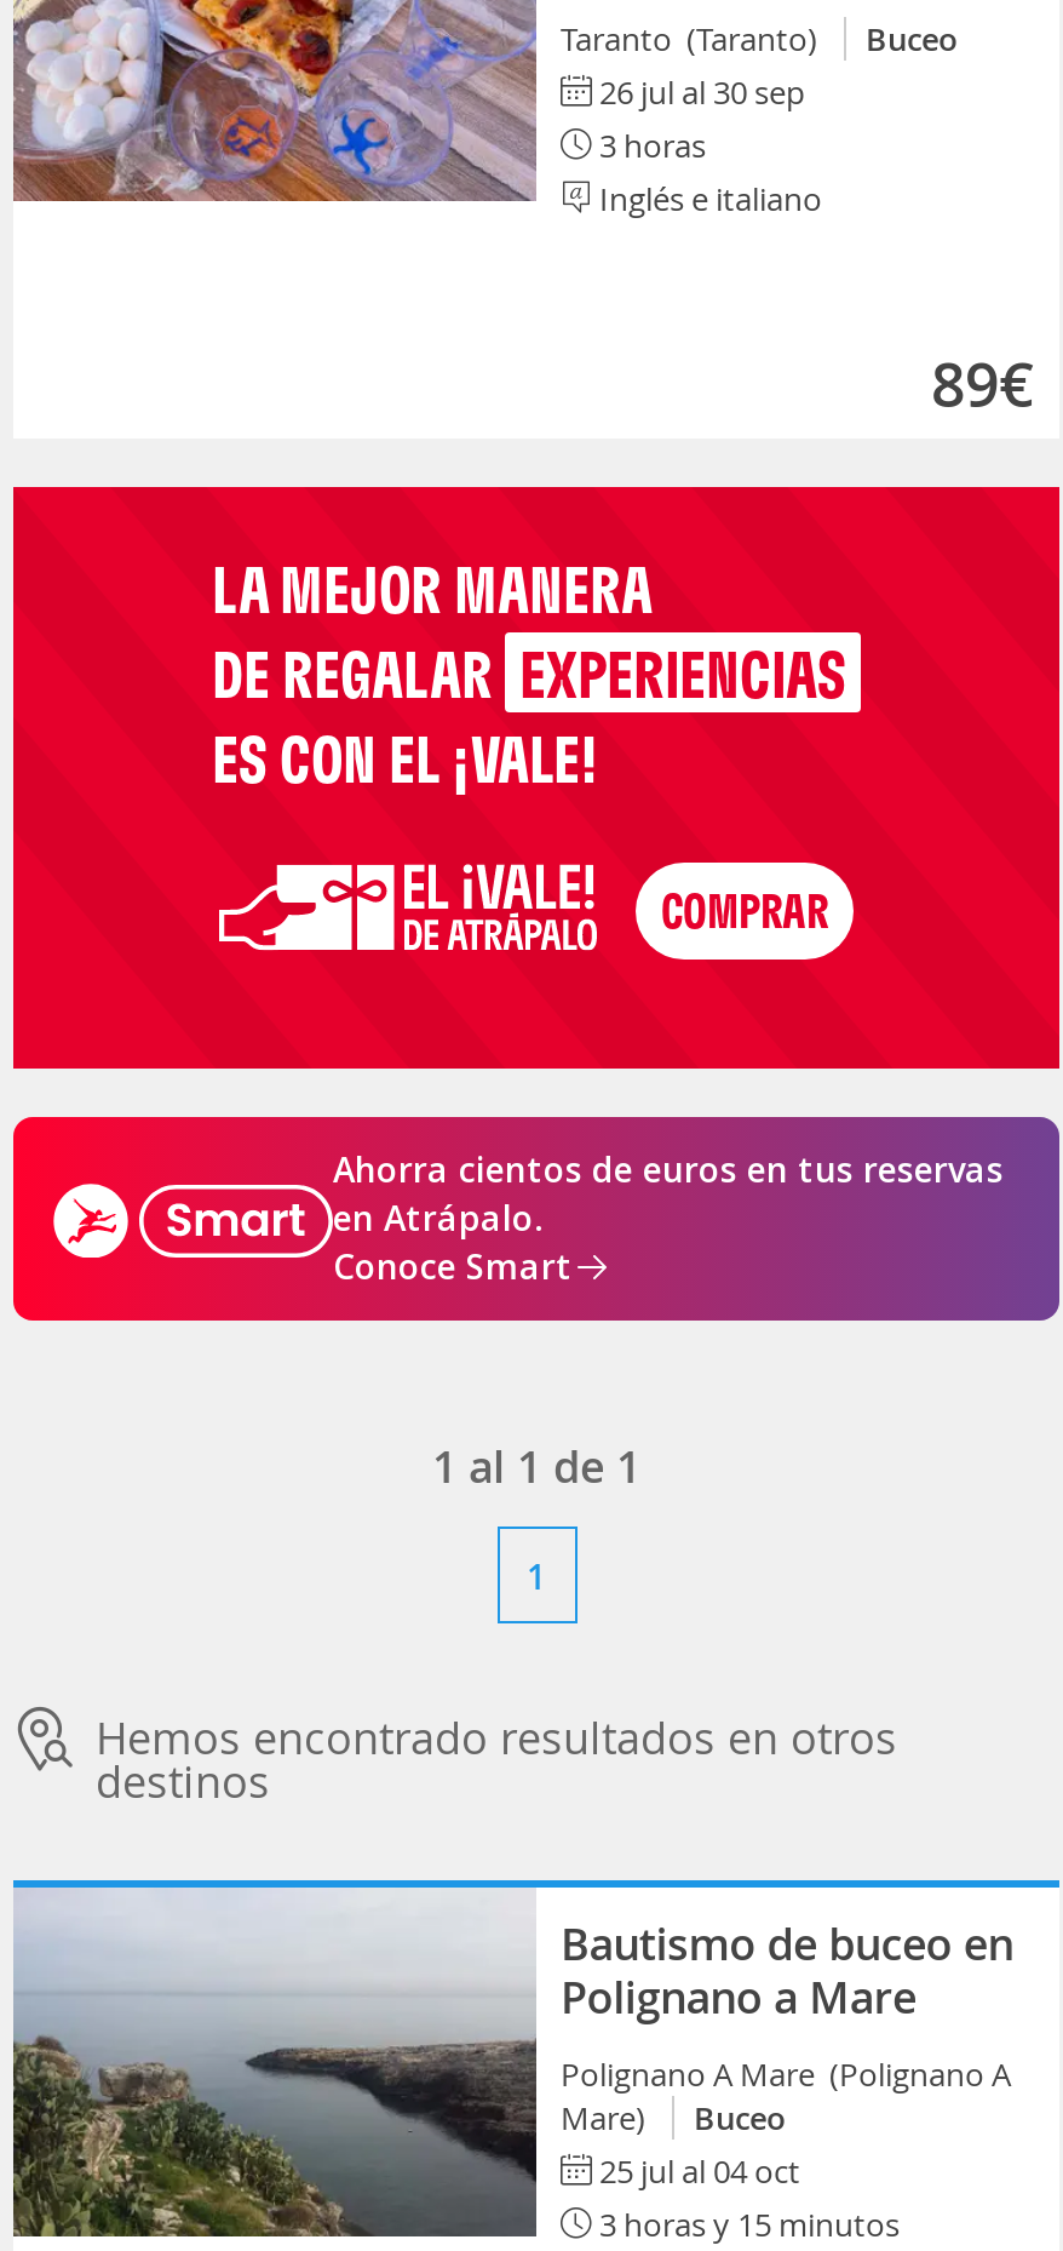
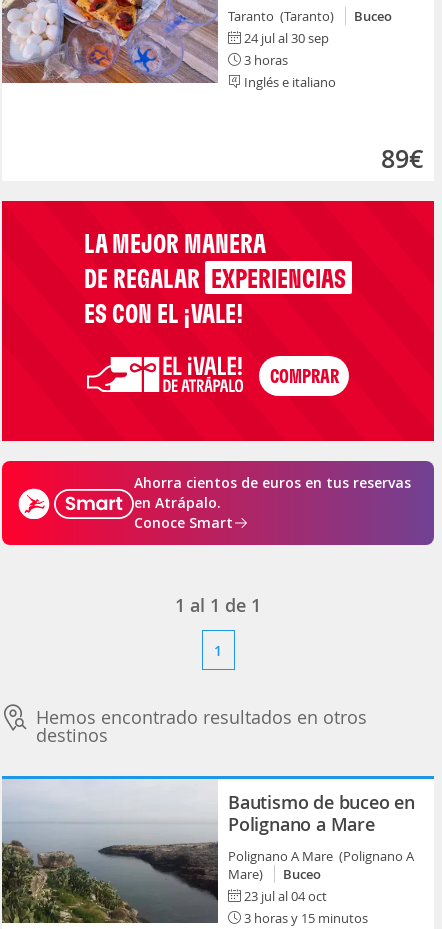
[599,70,805,114] 26 jul al 30 sep -> [244,29,329,47] 24 jul al 30 sep
[599,2149,800,2193] 25 jul al 04 oct -> [244,887,327,905] 23 jul al 04 oct

